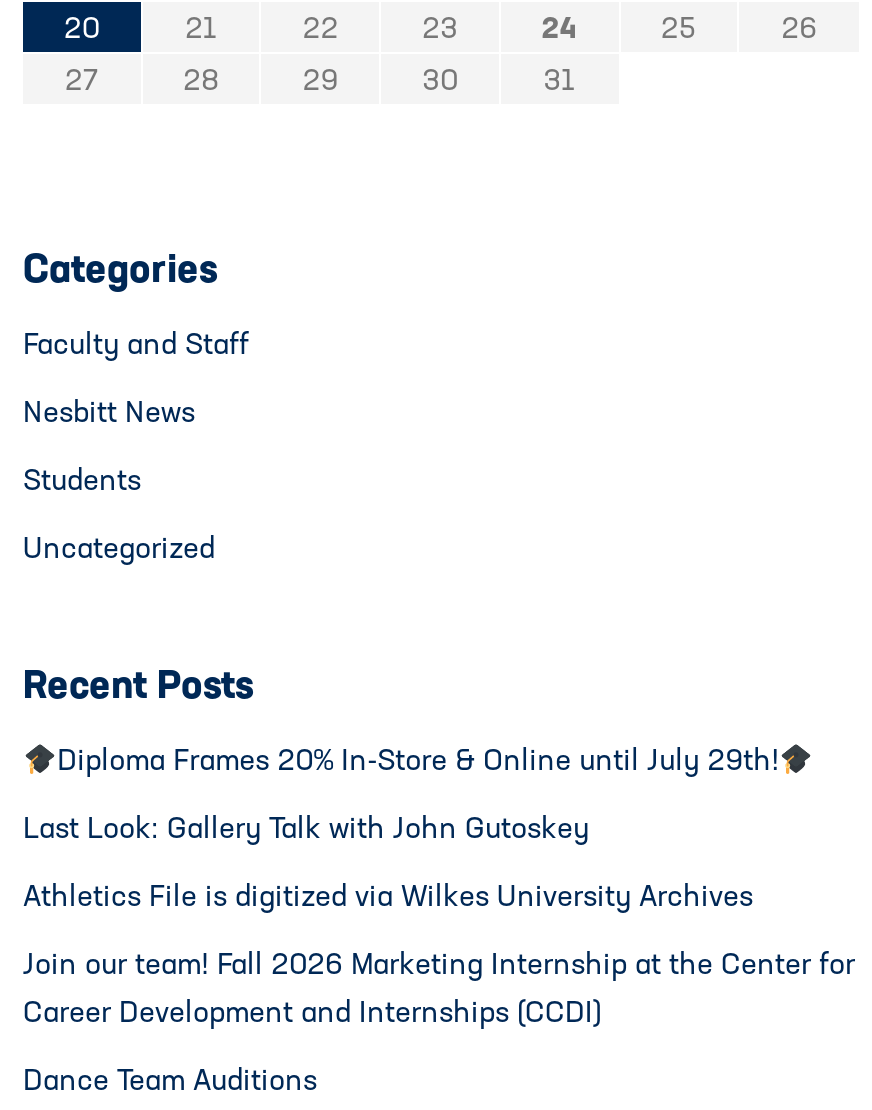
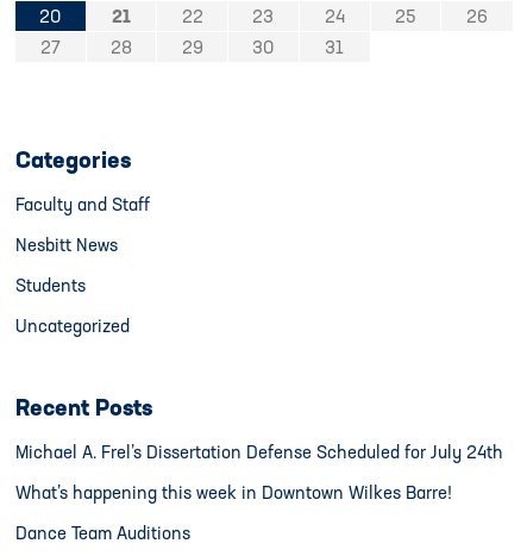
[23,740,855,1030] Diploma Frames 20% In-Store & Online until July 29th! | Last Look: Gallery Talk with John Gutoskey | Athletics File is digitized via Wilkes University Archives | Join our team! Fall 2026 Marketing Internship at the Center for | Career Development and Internships (CCDI) -> [15,441,503,504] Michael A. Frel’s Dissertation Defense Scheduled for July 24th | What’s happening this week in Downtown Wilkes Barre!

